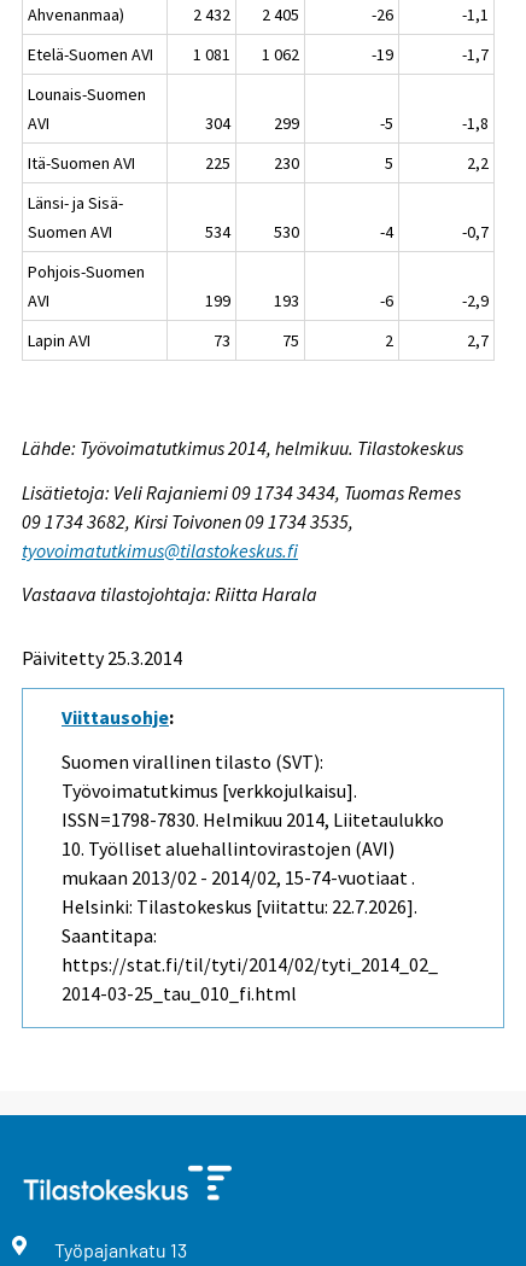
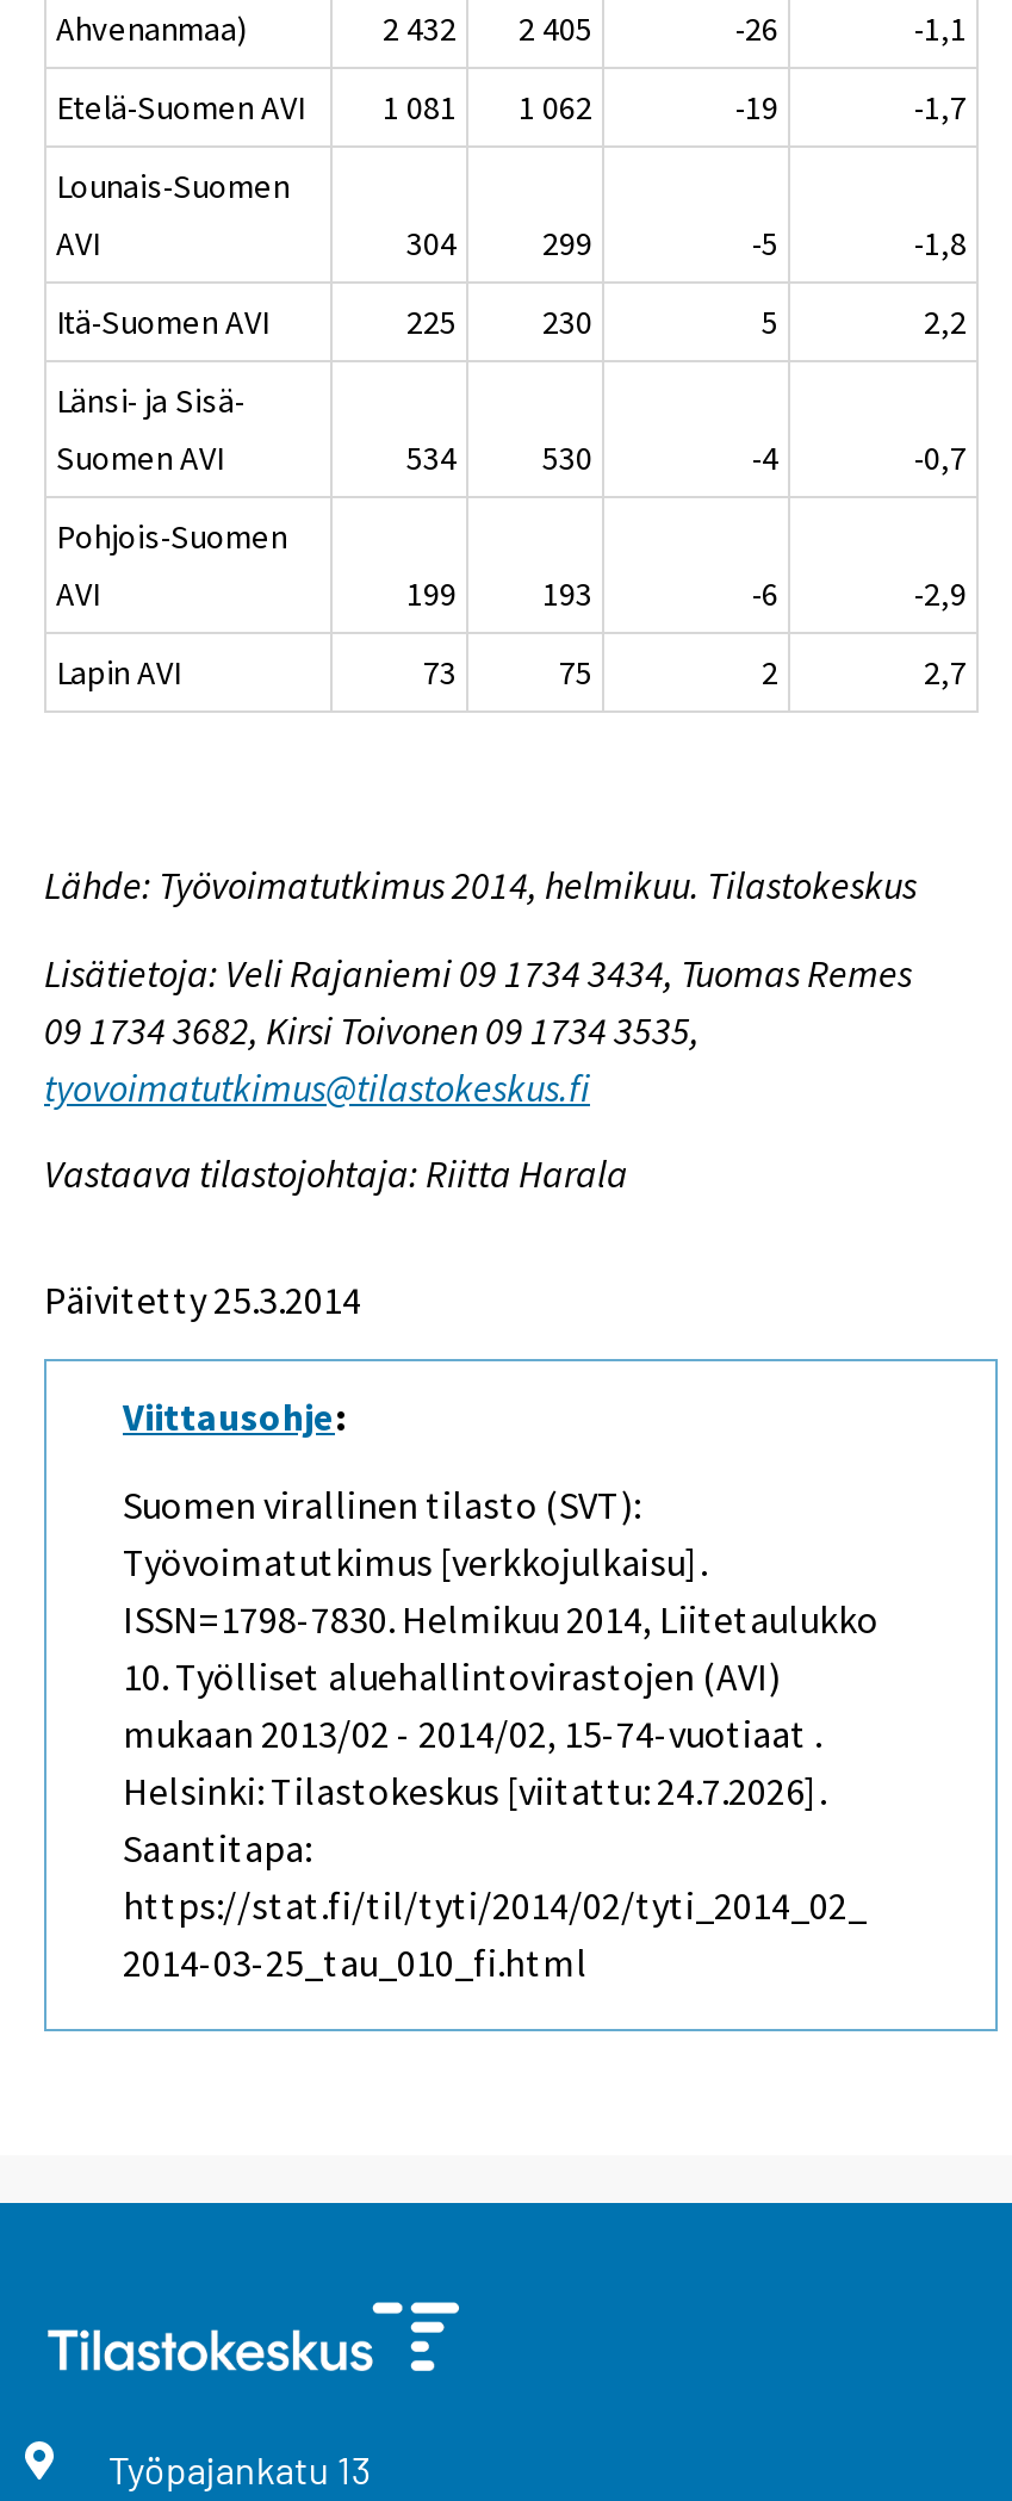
[62,895,417,919] Helsinki: Tilastokeskus [viitattu: 22.7.2026]. -> [123,1767,826,1815] Helsinki: Tilastokeskus [viitattu: 24.7.2026].

